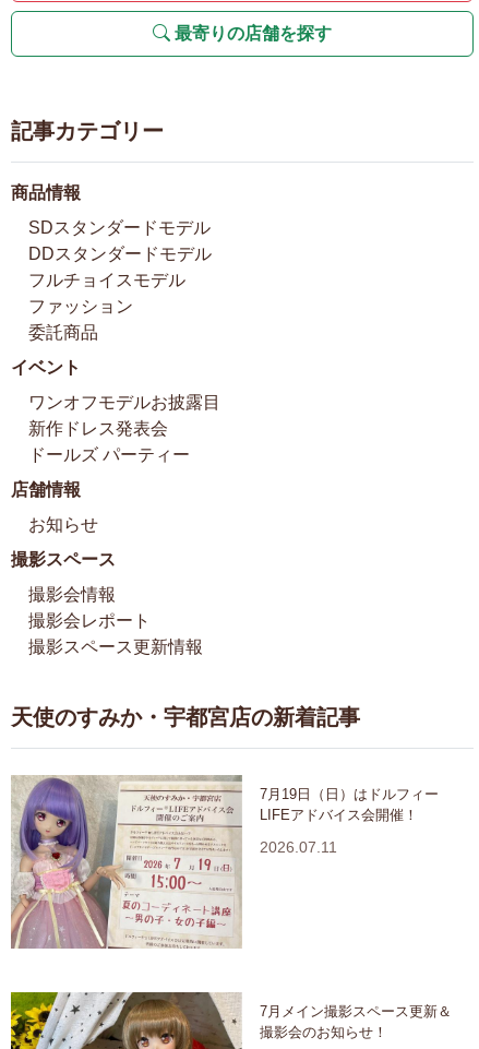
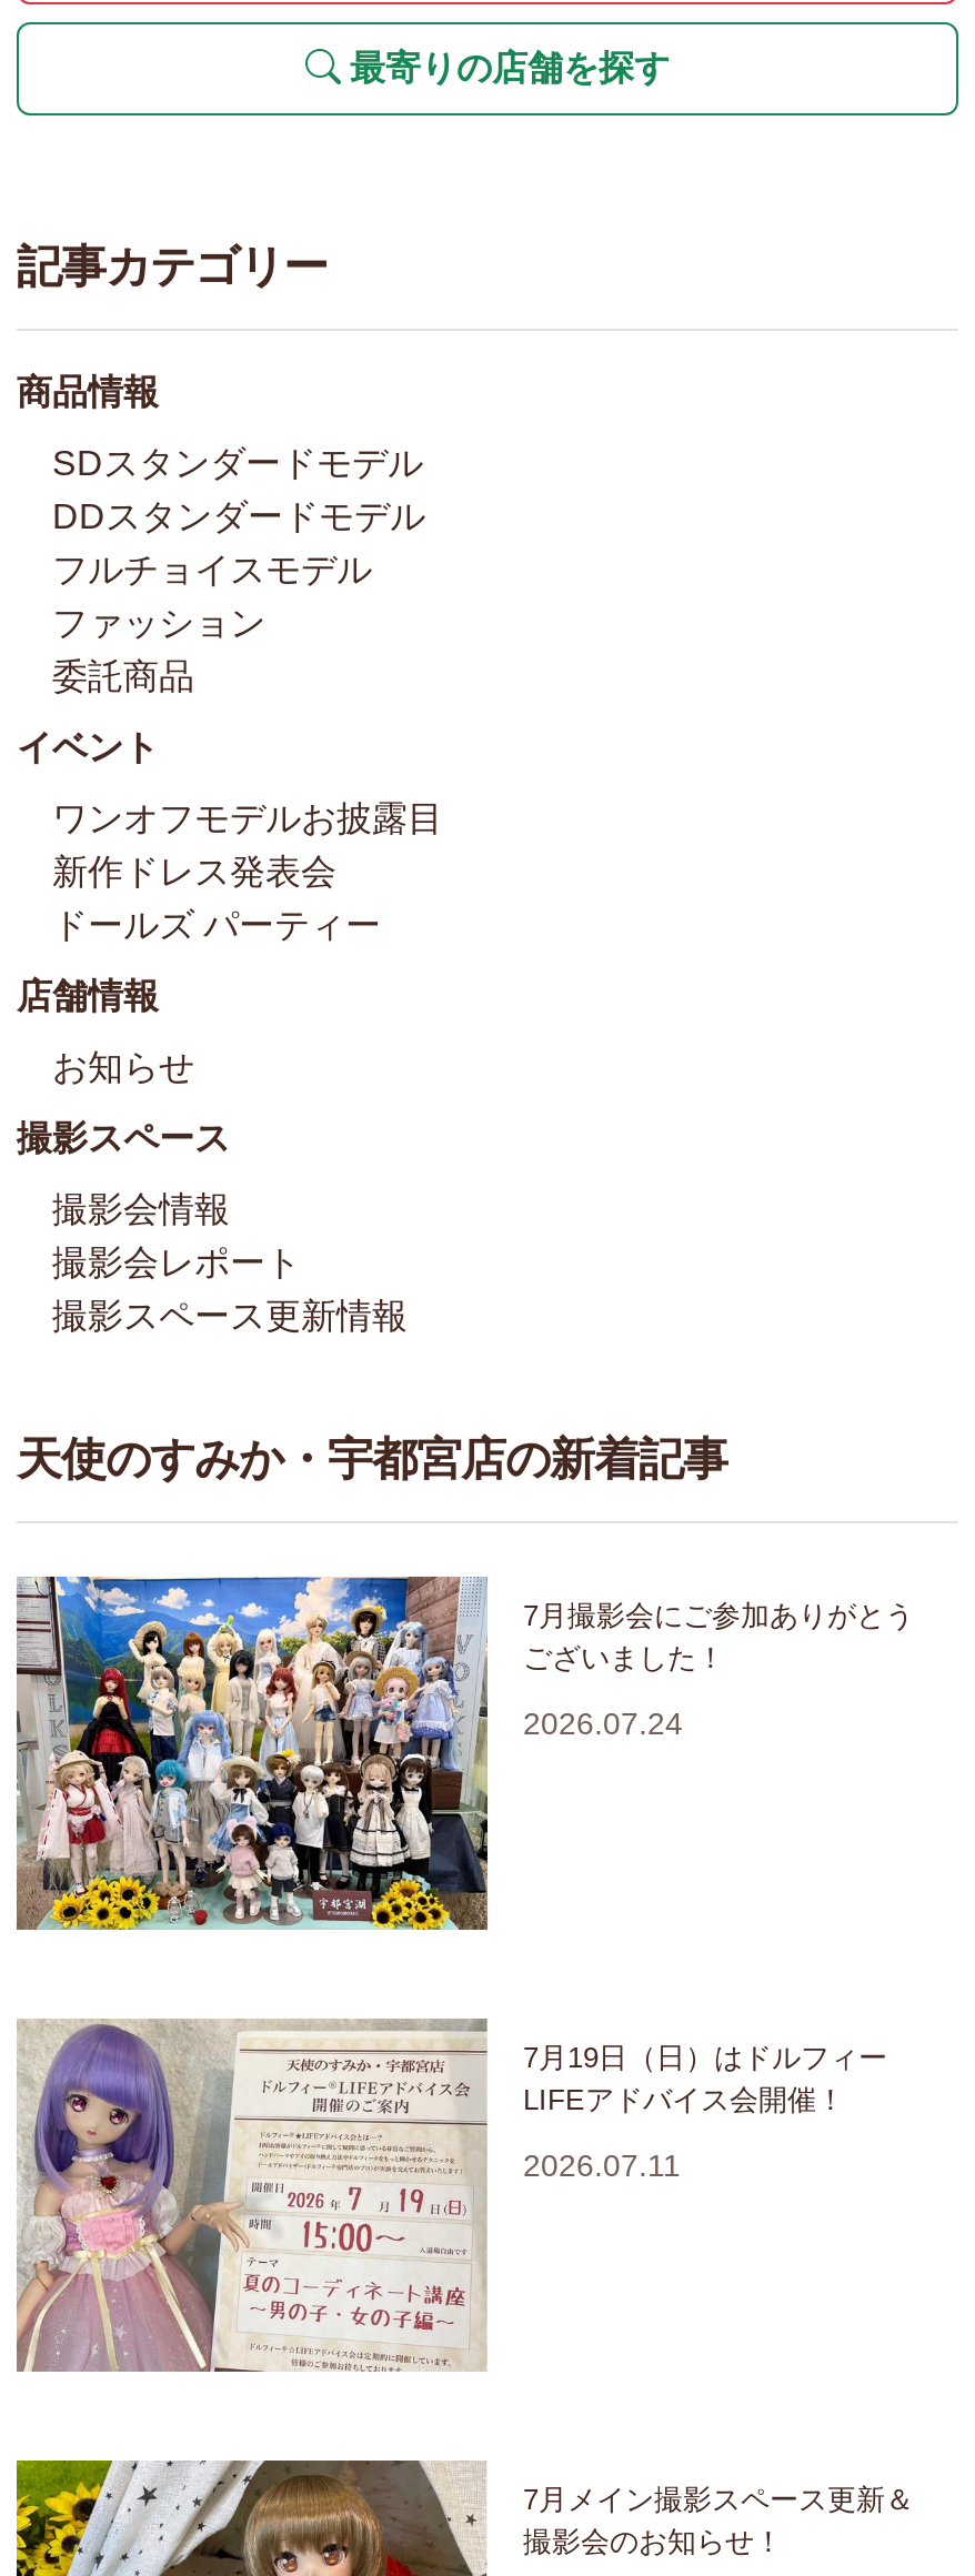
none -> [14,1574,914,1932] [image] | 7月撮影会にご参加ありがとう | ございました！ | 2026.07.24

